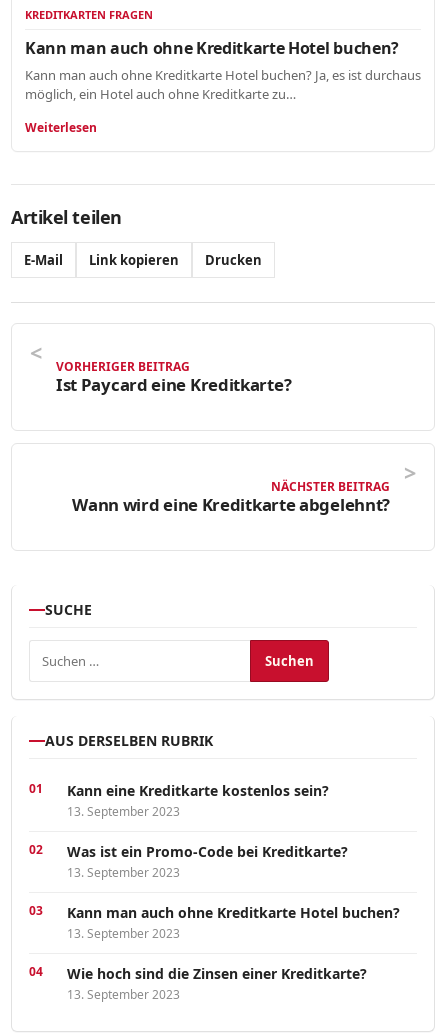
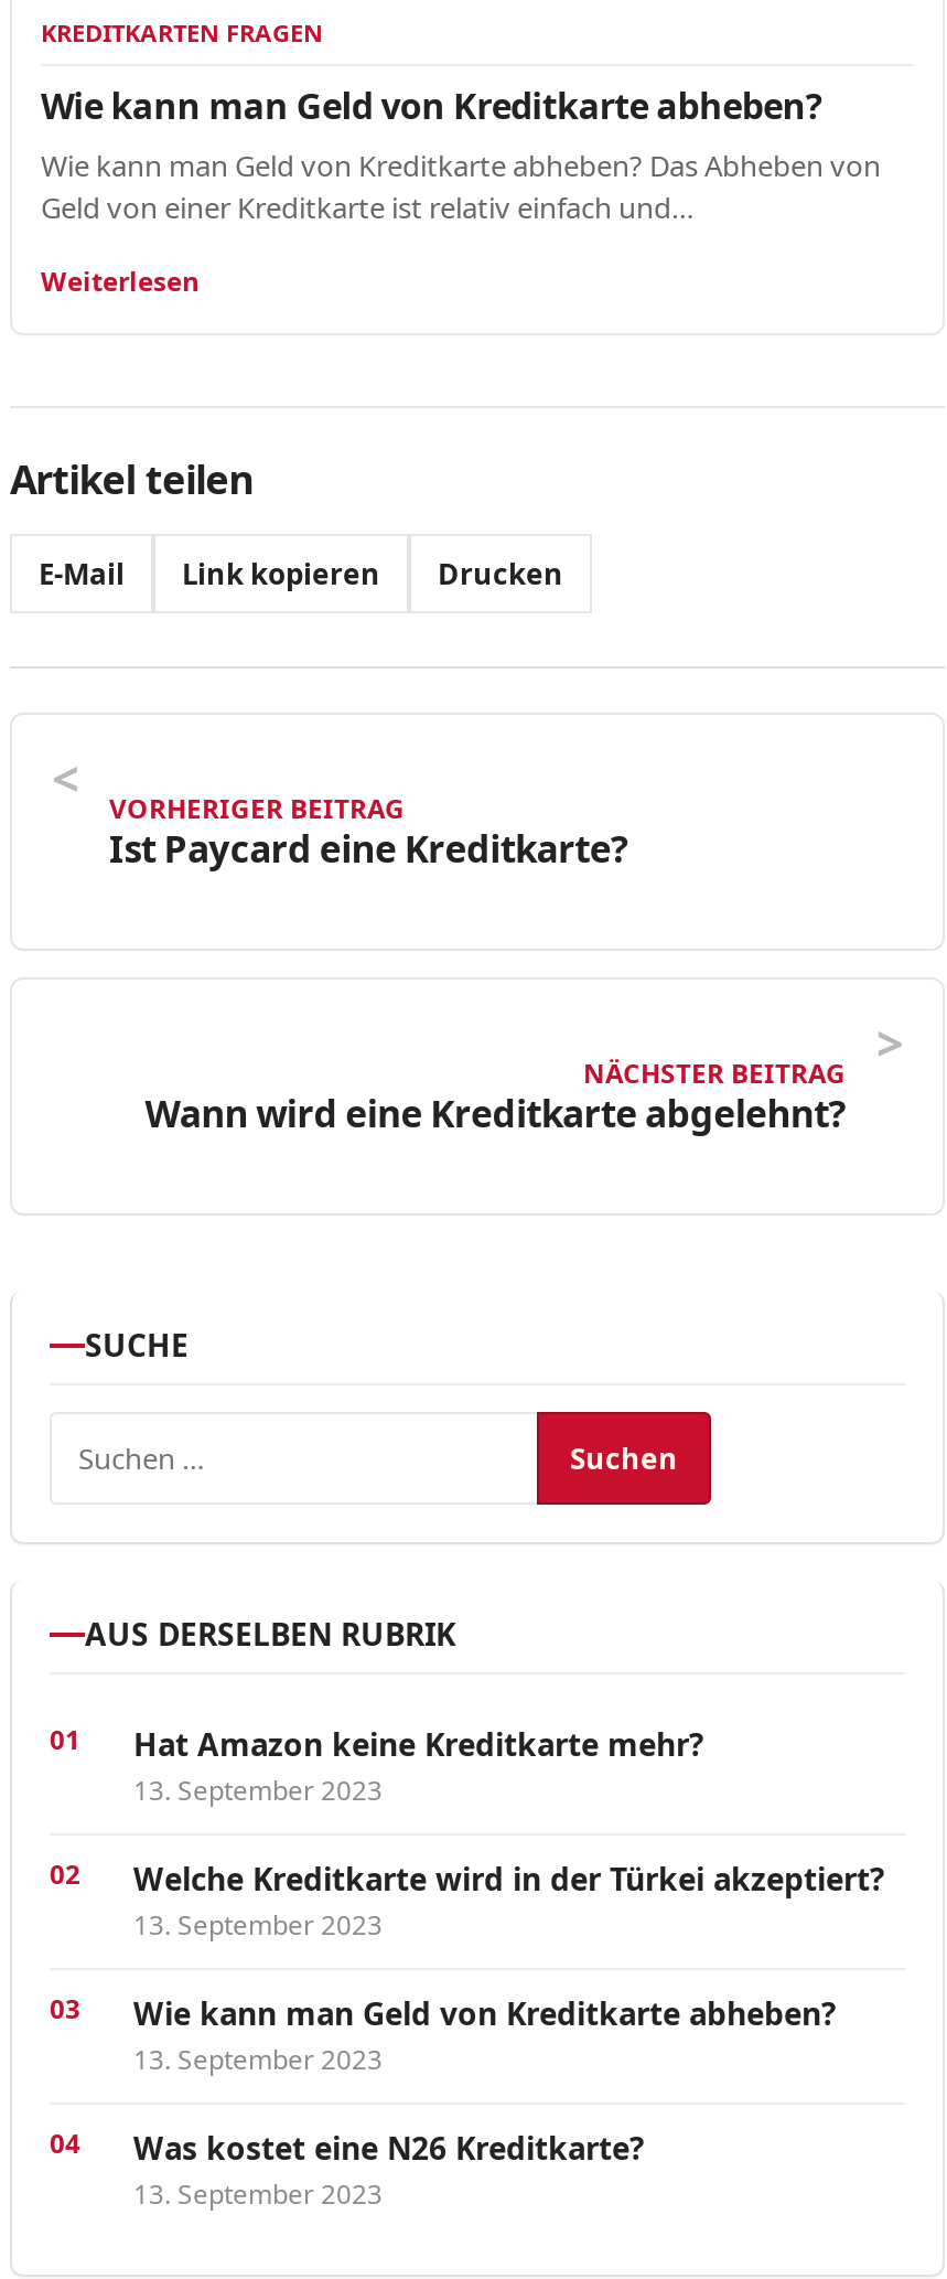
[25,37,421,103] Kann man auch ohne Kreditkarte Hotel buchen? | Kann man auch ohne Kreditkarte Hotel buchen? Ja, es ist durchaus | möglich, ein Hotel auch ohne Kreditkarte zu… -> [41,82,881,227] Wie kann man Geld von Kreditkarte abheben? | Wie kann man Geld von Kreditkarte abheben? Das Abheben von | Geld von einer Kreditkarte ist relativ einfach und…
[67,781,329,800] Kann eine Kreditkarte kostenlos sein? -> [133,1723,704,1765] Hat Amazon keine Kreditkarte mehr?
[67,842,348,861] Was ist ein Promo-Code bei Kreditkarte? -> [133,1858,885,1900] Welche Kreditkarte wird in der Türkei akzeptiert?
[67,903,400,922] Kann man auch ohne Kreditkarte Hotel buchen? -> [133,1992,837,2034] Wie kann man Geld von Kreditkarte abheben?
[67,964,367,983] Wie hoch sind die Zinsen einer Kreditkarte? -> [133,2127,645,2169] Was kostet eine N26 Kreditkarte?

